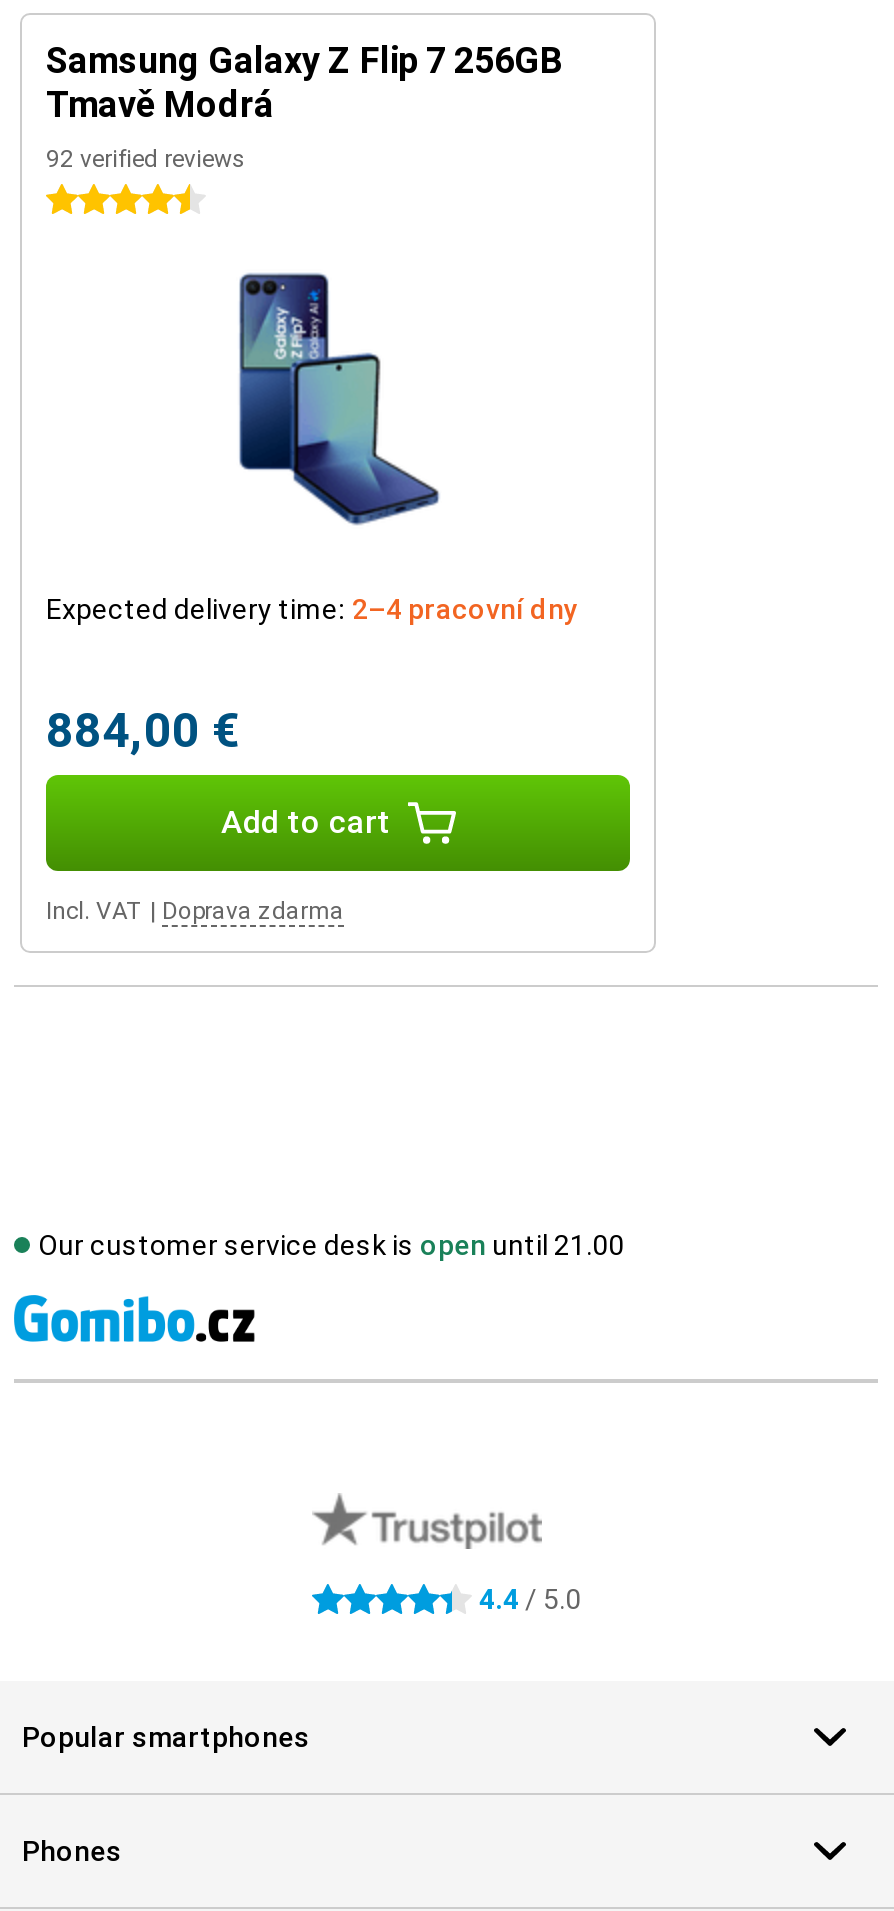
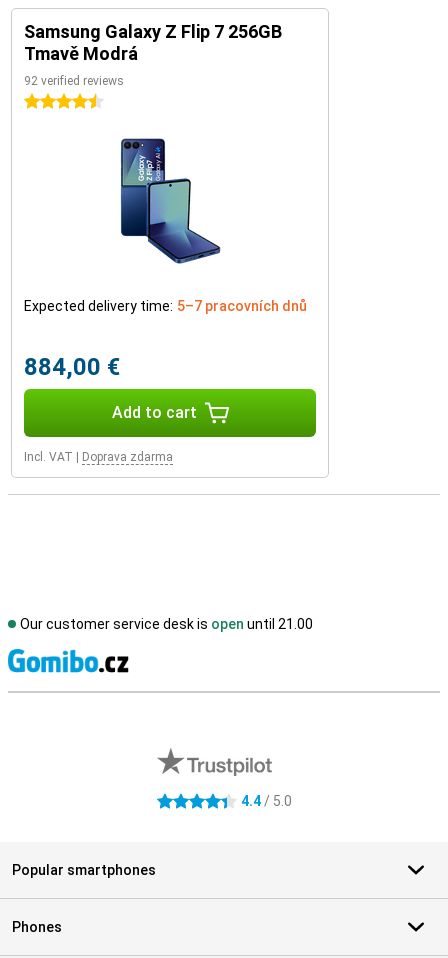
[46,593,578,625] Expected delivery time: 2–4 pracovní dny -> [24,298,307,314] Expected delivery time: 5–7 pracovních dnů

